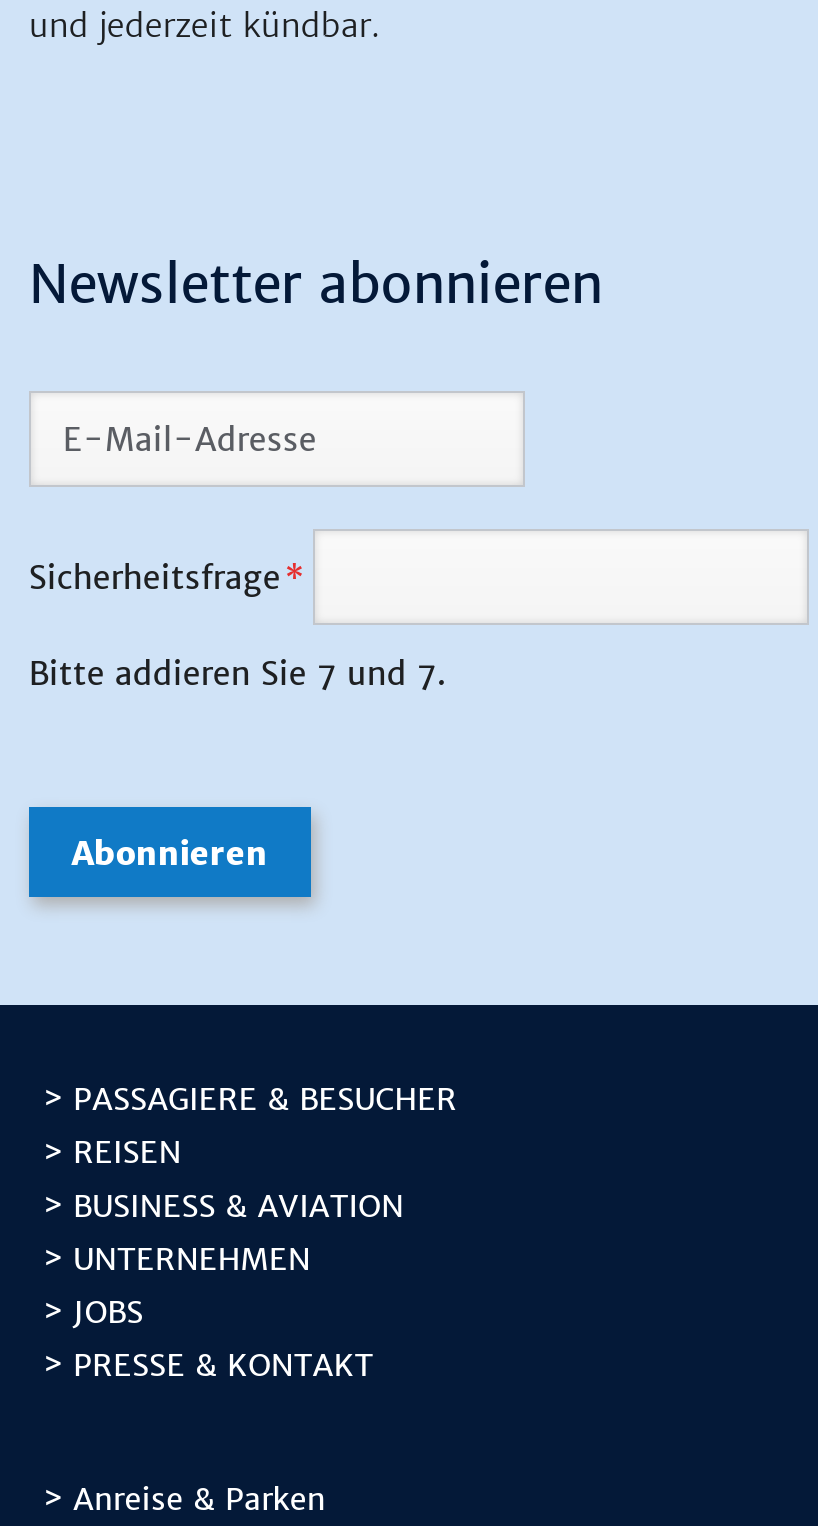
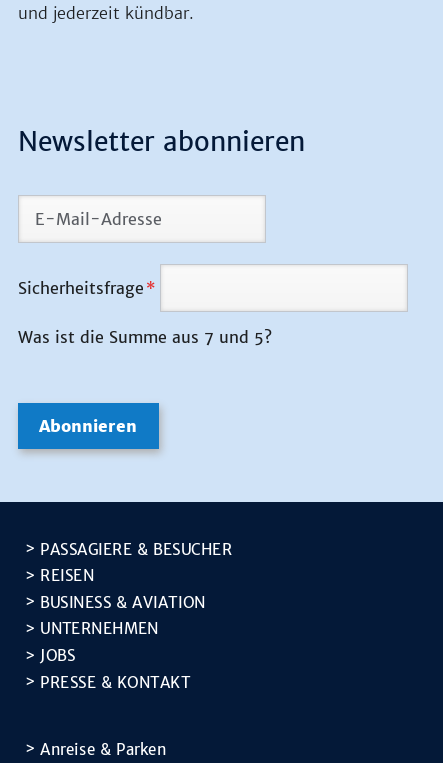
[29,654,447,694] Bitte addieren Sie 7 und 7. -> [18,327,272,347] Was ist die Summe aus 7 und 5?

